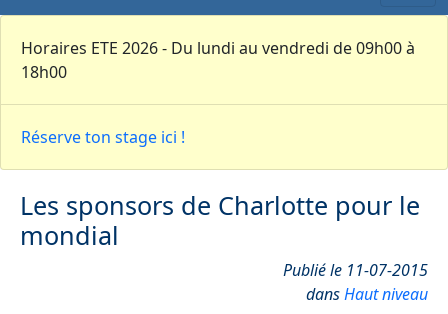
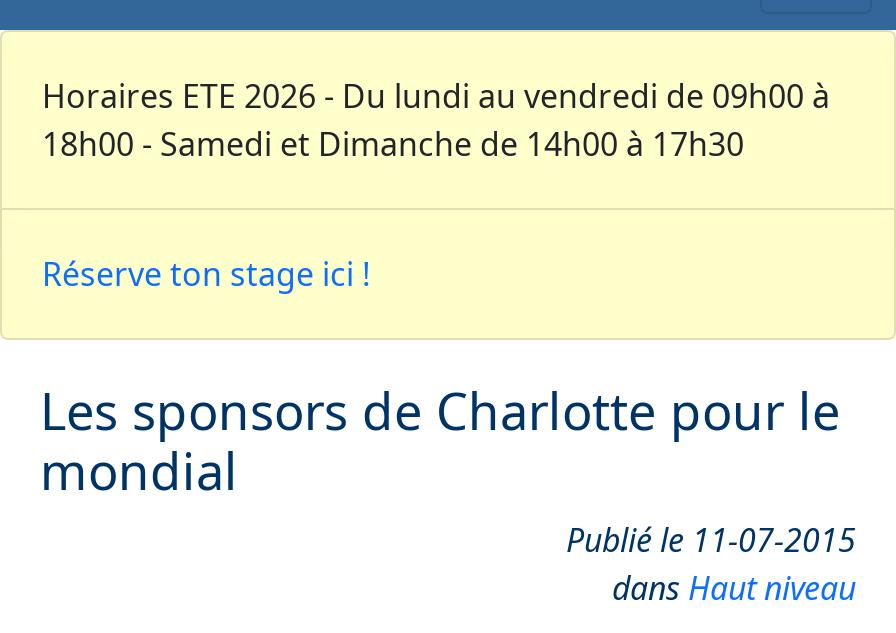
[21,61,67,83] 18h00 -> [42,122,744,166] 18h00 - Samedi et Dimanche de 14h00 à 17h30

